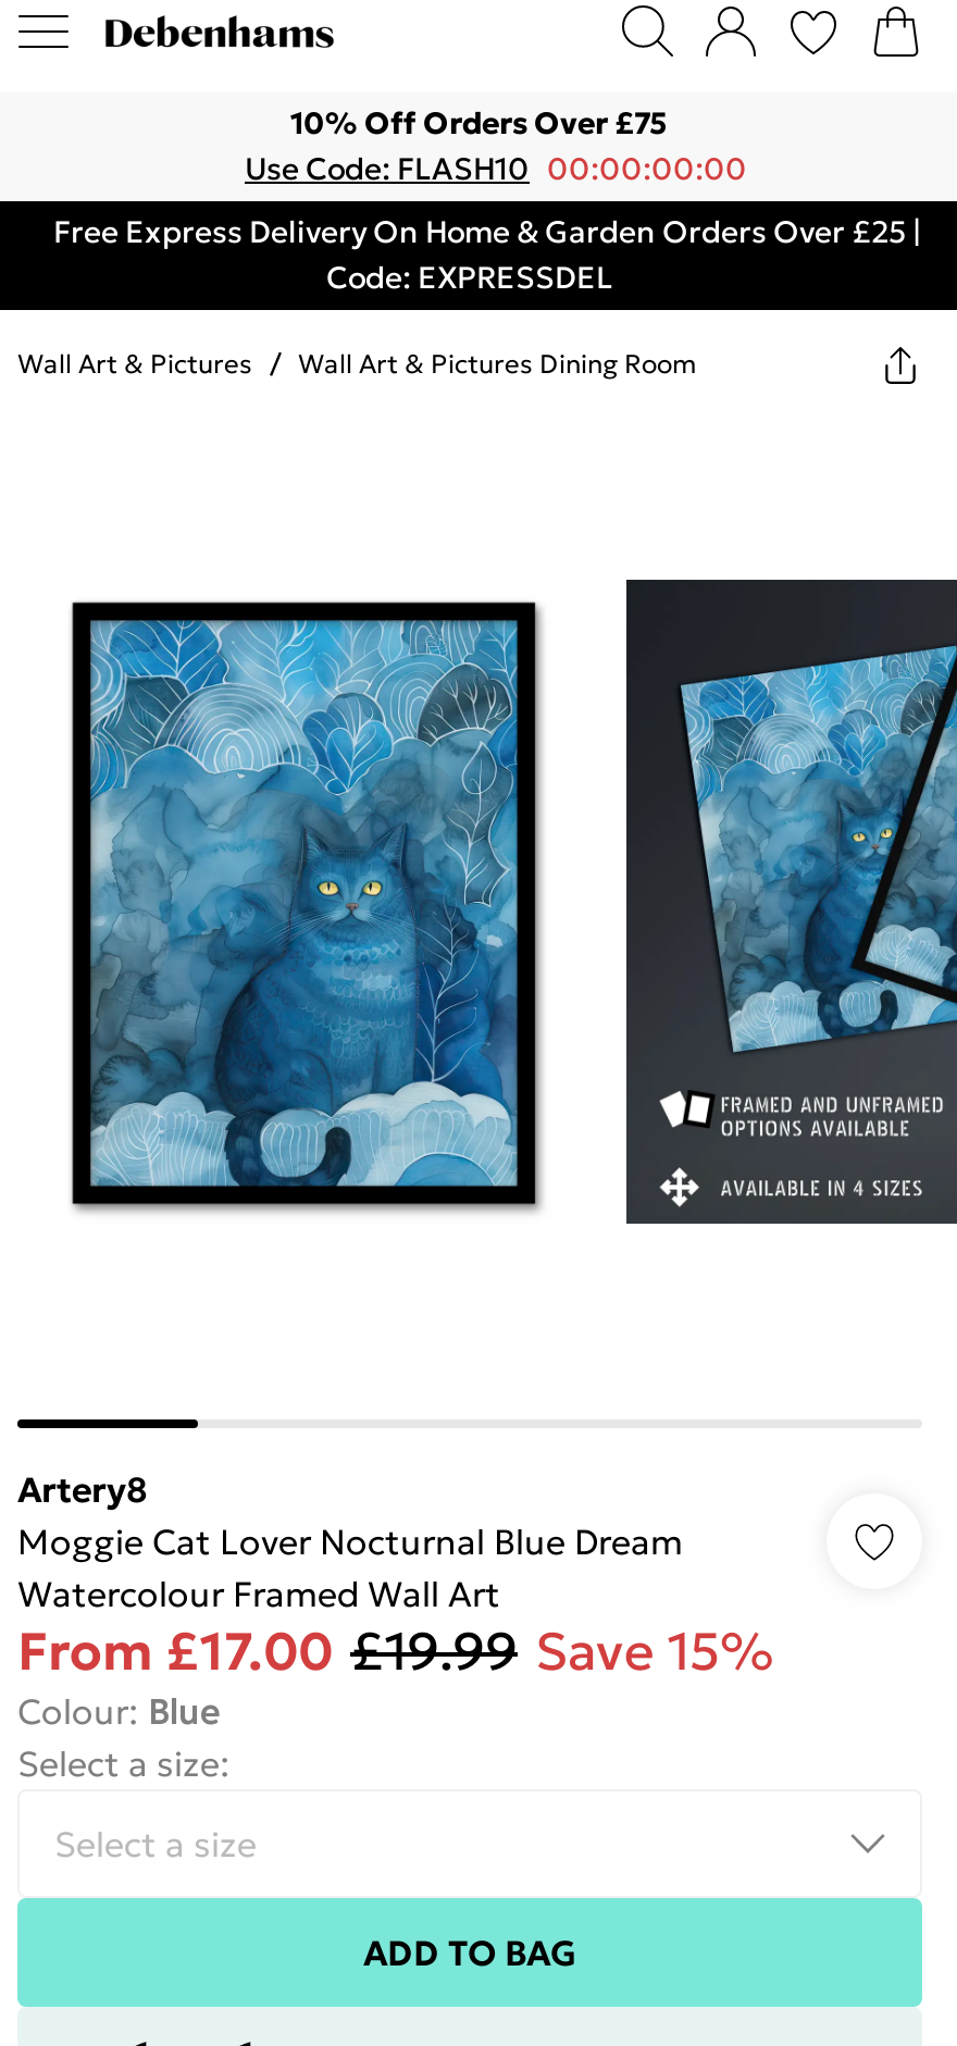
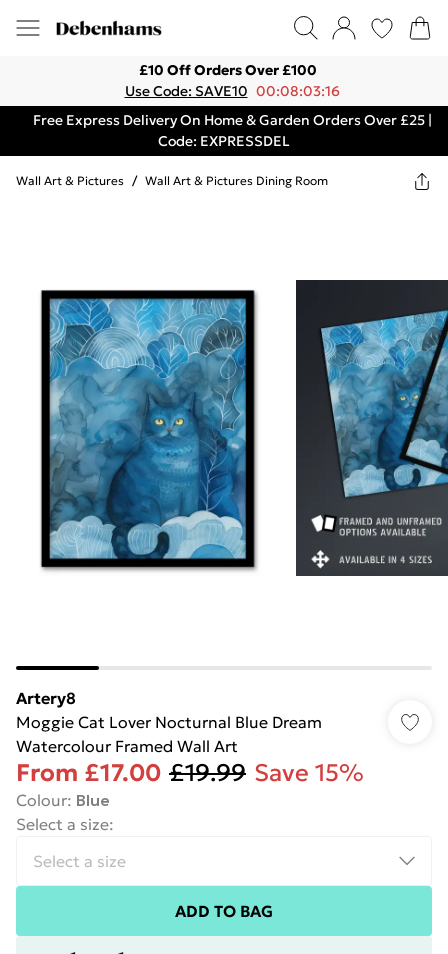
[290,103,667,142] 10% Off Orders Over £75 -> [139,61,317,79] £10 Off Orders Over £100
[245,149,747,188] Use Code: FLASH10 00:00:00:00 -> [124,82,339,100] Use Code: SAVE10 00:08:03:16

